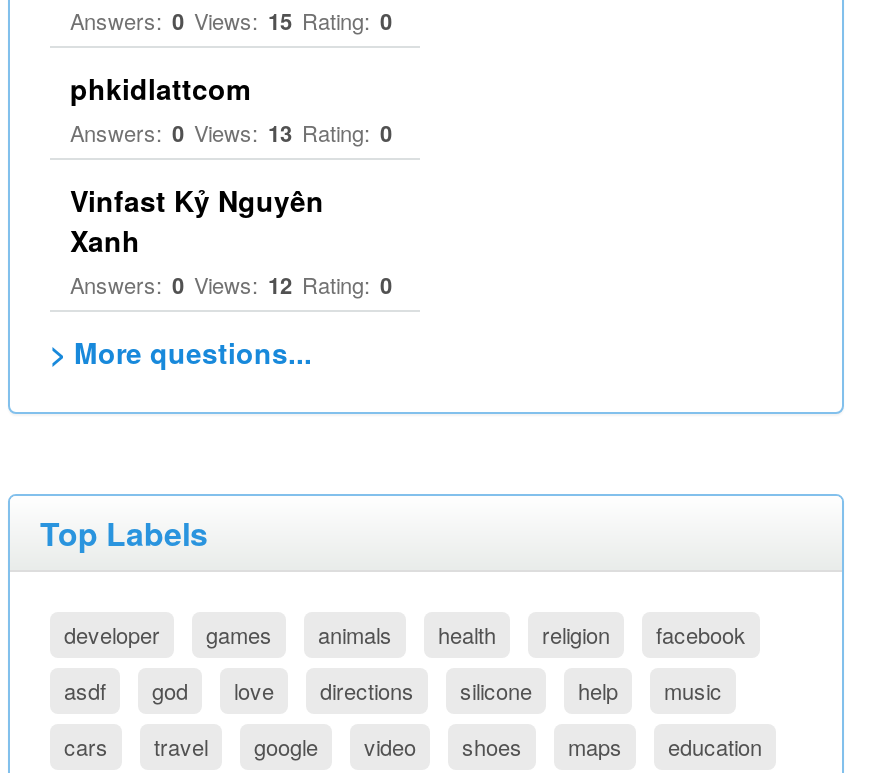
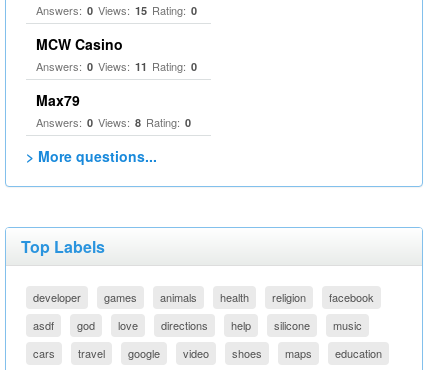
[70,68,392,148] phkidlattcom | Answers: 0 Views: 13 Rating: 0 -> [36,34,197,74] MCW Casino | Answers: 0 Views: 11 Rating: 0
[70,180,392,300] Vinfast Kỷ Nguyên | Xanh | Answers: 0 Views: 12 Rating: 0 -> [36,90,191,130] Max79 | Answers: 0 Views: 8 Rating: 0
moved [460,674,532,706] -> [274,317,310,333]: silicone

